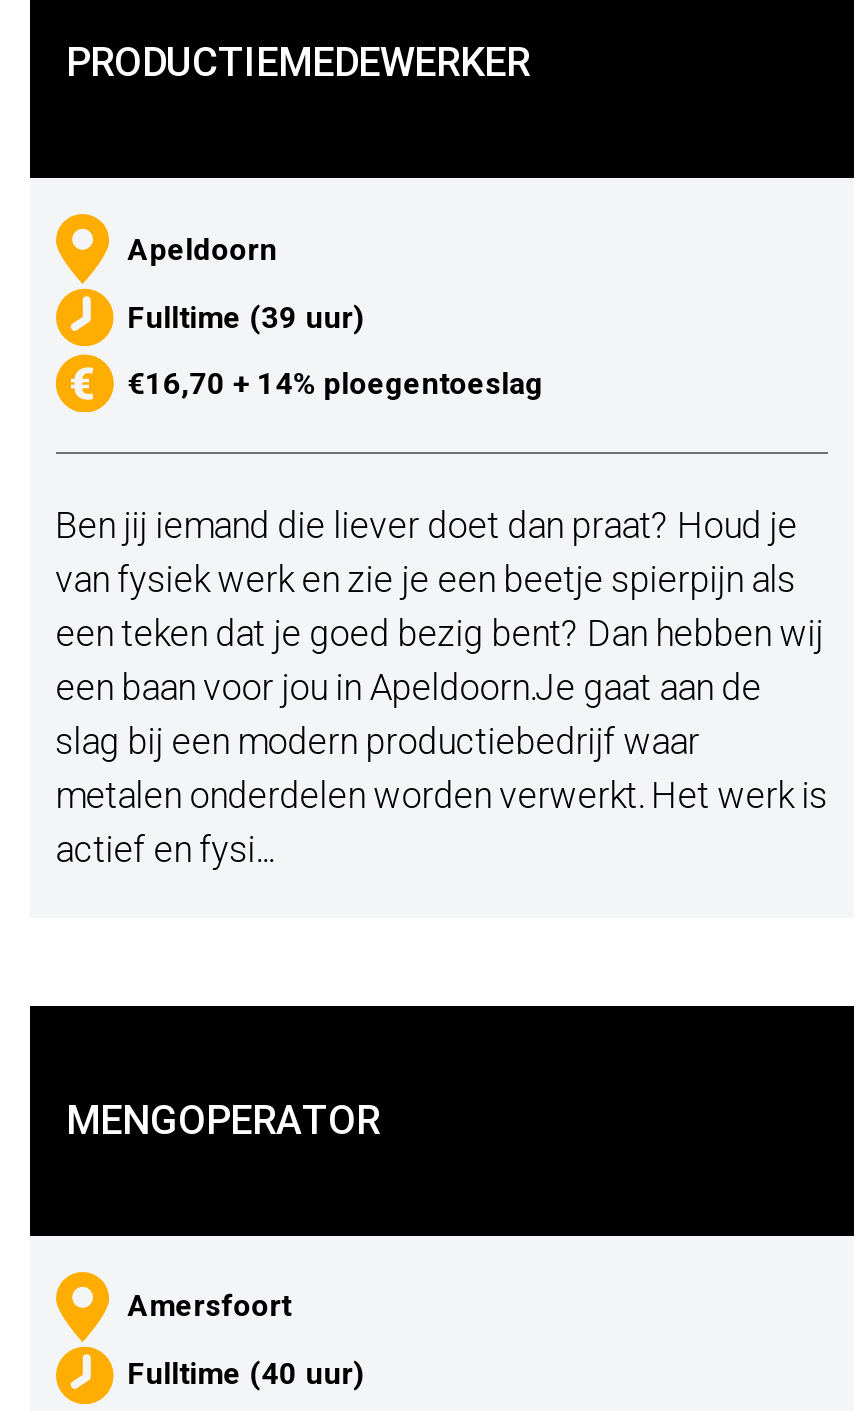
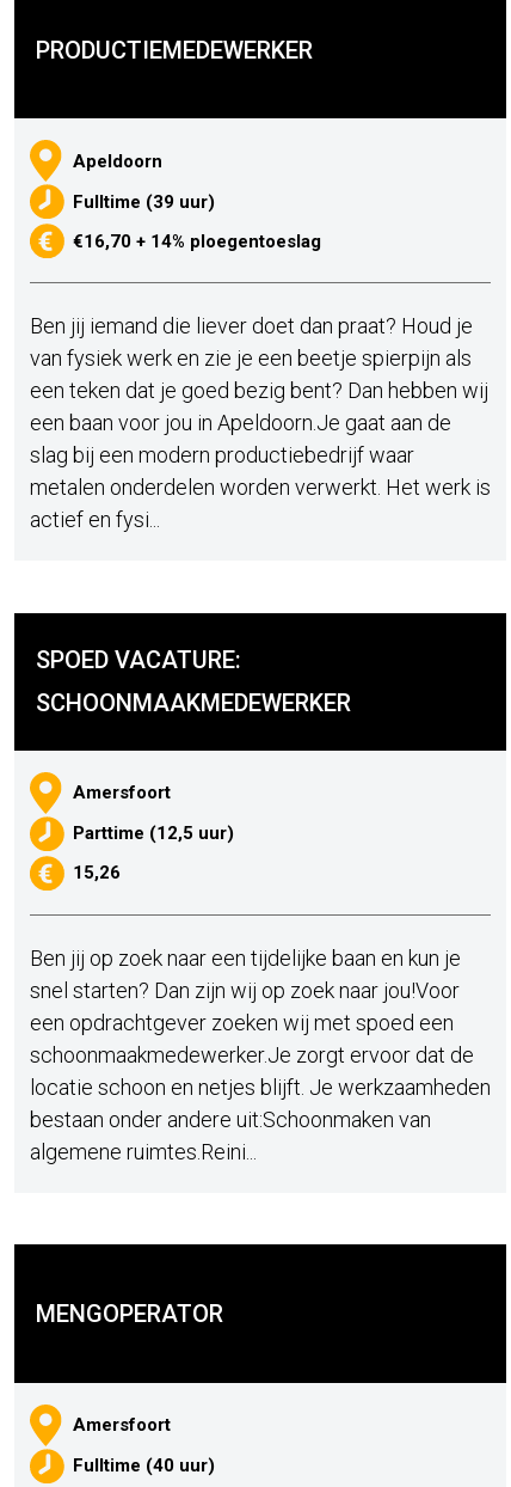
none -> [29,646,490,1164] SPOED VACATURE: | SCHOONMAAKMEDEWERKER | Amersfoort | Parttime (12,5 uur) | 15,26 | Ben jij op zoek naar een tijdelijke baan en kun je | snel starten? Dan zijn wij op zoek naar jou!Voor | een opdrachtgever zoeken wij met spoed een | schoonmaakmedewerker.Je zorgt ervoor dat de | locatie schoon en netjes blijft. Je werkzaamheden | bestaan onder andere uit:Schoonmaken van | algemene ruimtes.Reini...

